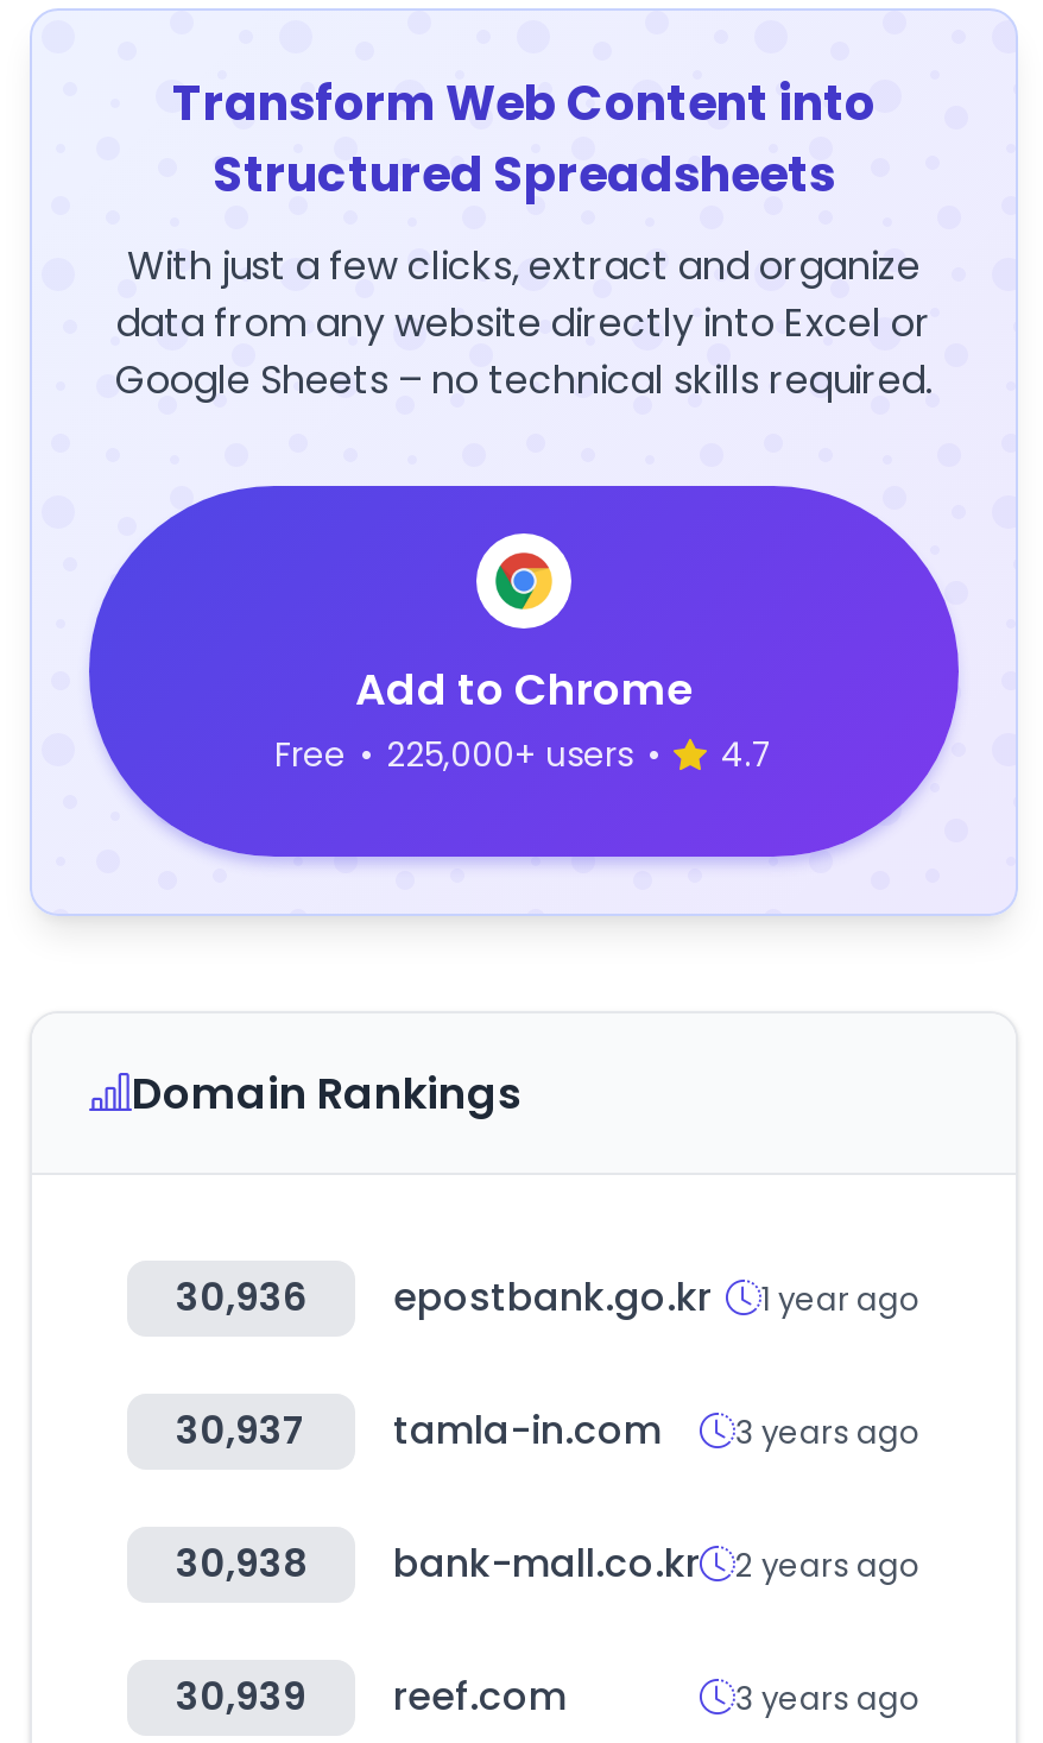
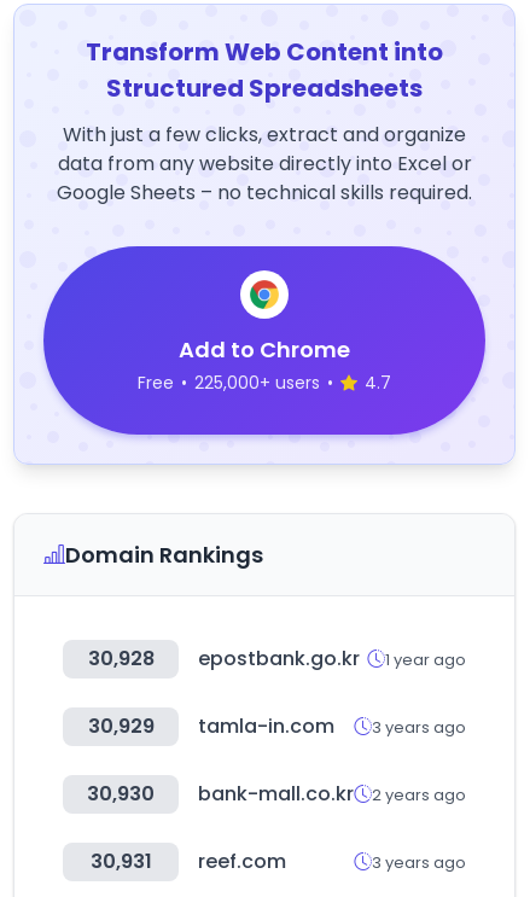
[176,1270,921,1325] 30,936 epostbank.go.kr 1 year ago -> [88,645,466,672] 30,928 epostbank.go.kr 1 year ago
[176,1403,921,1458] 30,937 tamla-in.com 3 years ago -> [88,712,466,740] 30,929 tamla-in.com 3 years ago
[176,1536,921,1591] 30,938 bank-mall.co.kr 2 years ago -> [87,780,466,808] 30,930 bank-mall.co.kr 2 years ago
[176,1669,567,1724] 30,939 reef.com -> [90,848,286,875] 30,931 reef.com

